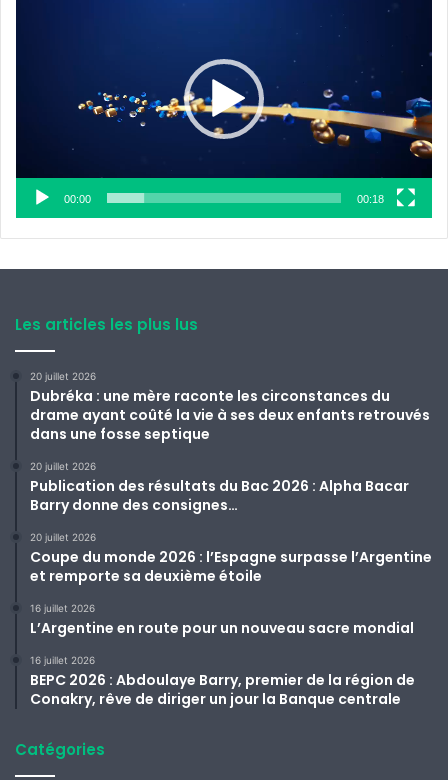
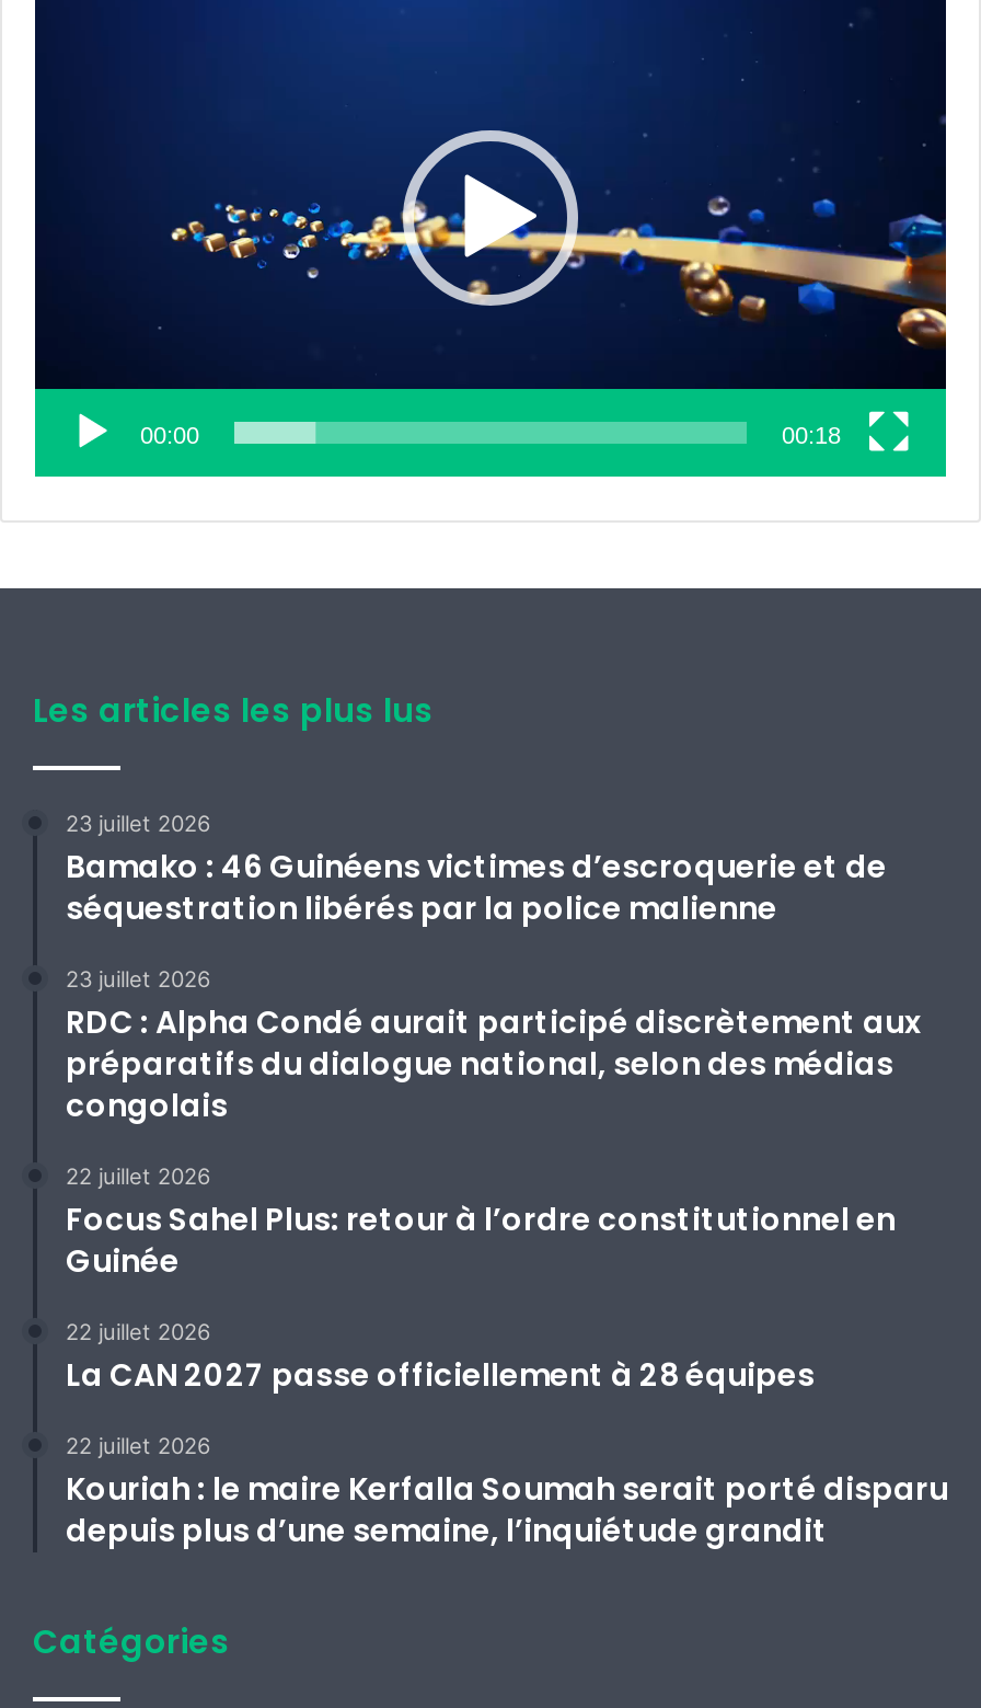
[30,370,430,444] 20 juillet 2026 | Dubréka : une mère raconte les circonstances du | drame ayant coûté la vie à ses deux enfants retrouvés | dans une fosse septique -> [66,811,887,931] 23 juillet 2026 | Bamako : 46 Guinéens victimes d’escroquerie et de | séquestration libérés par la police malienne
[30,460,409,515] 20 juillet 2026 | Publication des résultats du Bac 2026 : Alpha Bacar | Barry donne des consignes… -> [66,966,922,1128] 23 juillet 2026 | RDC : Alpha Condé aurait participé discrètement aux | préparatifs du dialogue national, selon des médias | congolais
[30,531,432,586] 20 juillet 2026 | Coupe du monde 2026 : l’Espagne surpasse l’Argentine | et remporte sa deuxième étoile -> [66,1163,896,1284] 22 juillet 2026 | Focus Sahel Plus: retour à l’ordre constitutionnel en | Guinée
[30,602,414,638] 16 juillet 2026 | L’Argentine en route pour un nouveau sacre mondial -> [66,1319,815,1398] 22 juillet 2026 | La CAN 2027 passe officiellement à 28 équipes
[30,654,415,709] 16 juillet 2026 | BEPC 2026 : Abdoulaye Barry, premier de la région de | Conakry, rêve de diriger un jour la Banque centrale -> [66,1433,948,1553] 22 juillet 2026 | Kouriah : le maire Kerfalla Soumah serait porté disparu | depuis plus d’une semaine, l’inquiétude grandit

